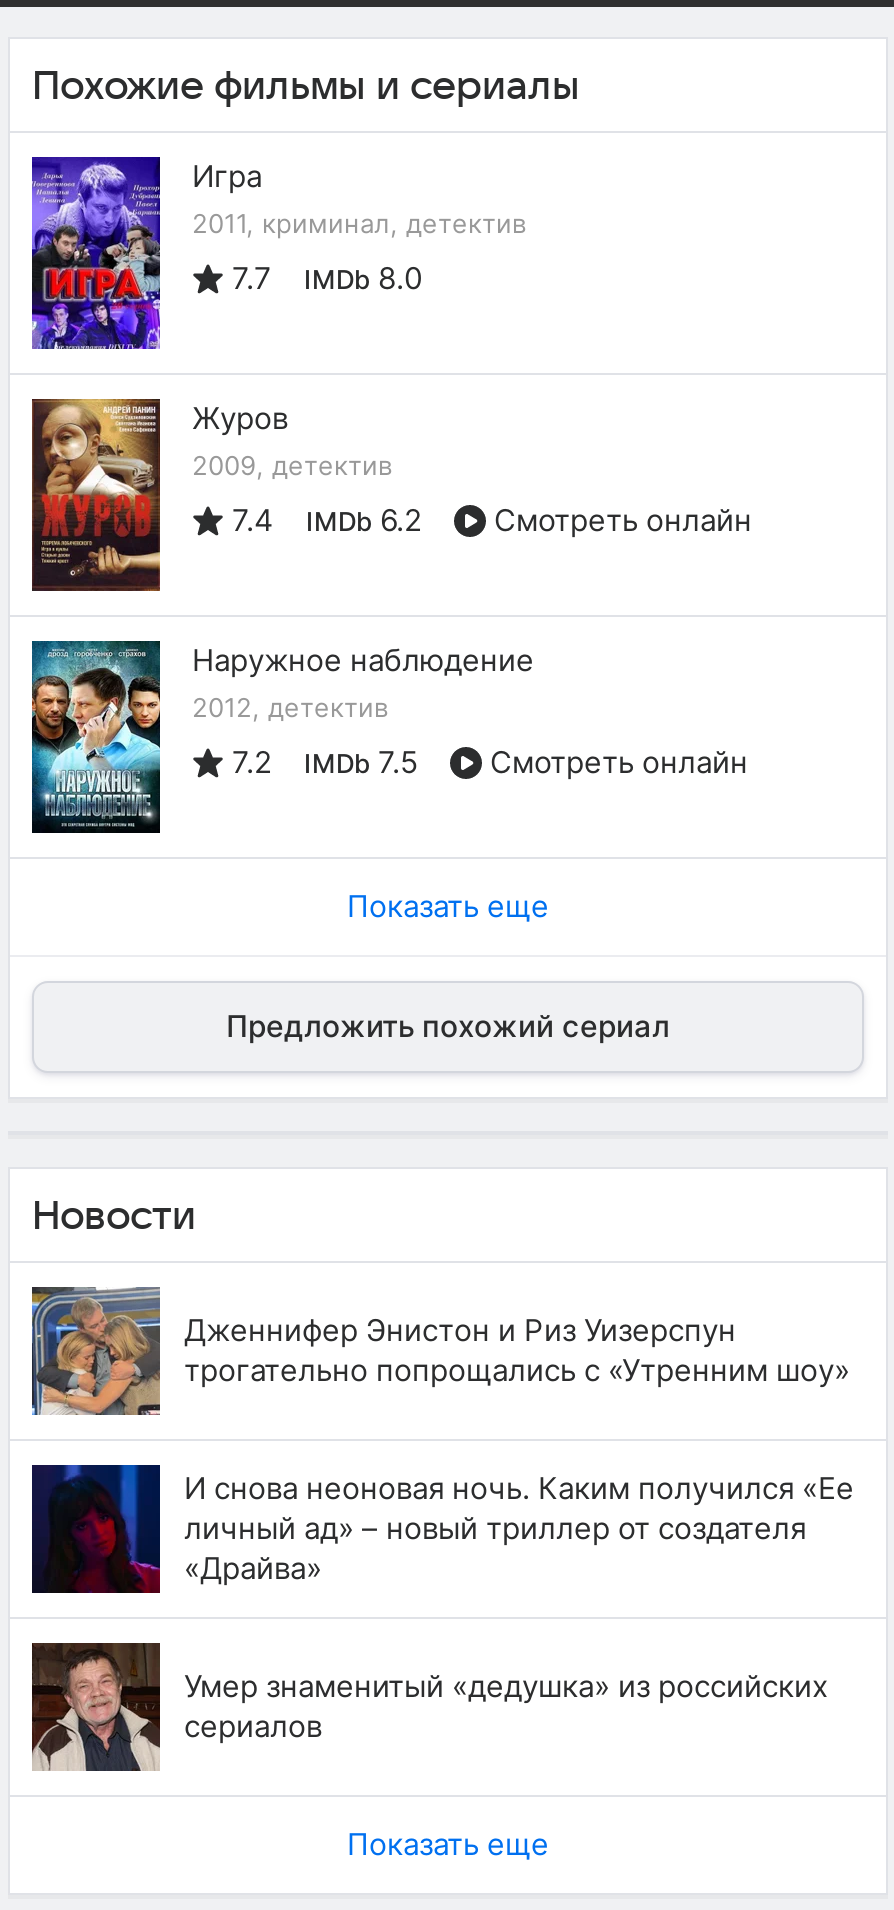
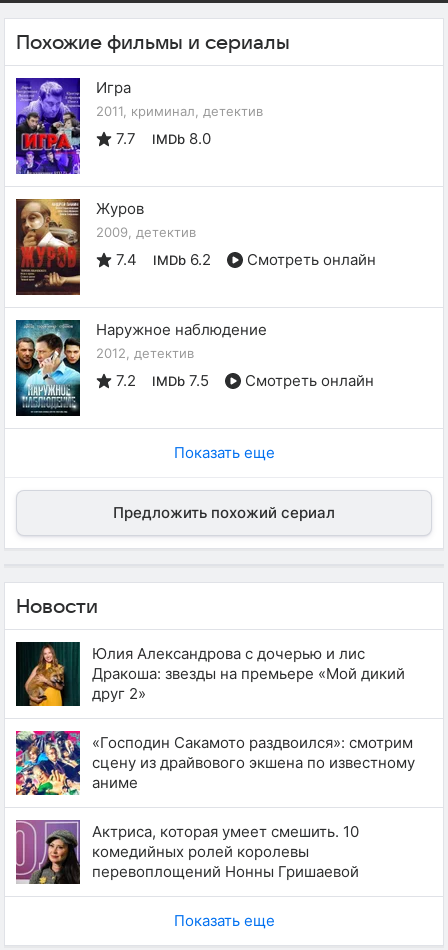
[30,1287,850,1417] [image] | Дженнифер Энистон и Риз Уизерспун | трогательно попрощались с «Утренним шоу» -> [15,641,405,707] [image] | Юлия Александрова с дочерью и лис | Дракоша: звезды на премьере «Мой дикий | друг 2»
[30,1463,854,1595] [image] | И снова неоновая ночь. Каким получился «Ее | личный ад» – новый триллер от создателя | «Драйва» -> [15,730,415,796] [image] | «Господин Сакамото раздвоился»: смотрим | сцену из драйвового экшена по известному | аниме
[30,1641,828,1771] [image] | Умер знаменитый «дедушка» из российских | сериалов -> [15,819,359,885] [image] | Актриса, которая умеет смешить. 10 | комедийных ролей королевы | перевоплощений Нонны Гришаевой

